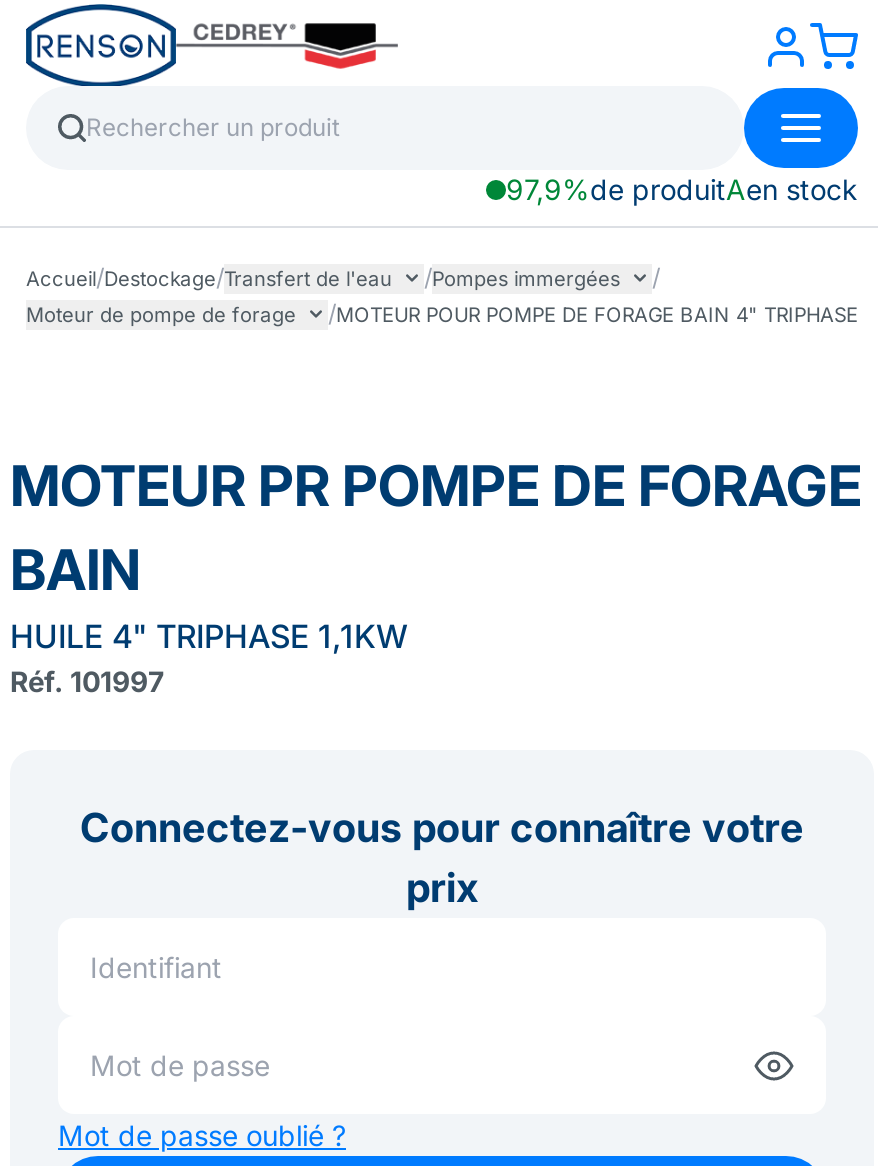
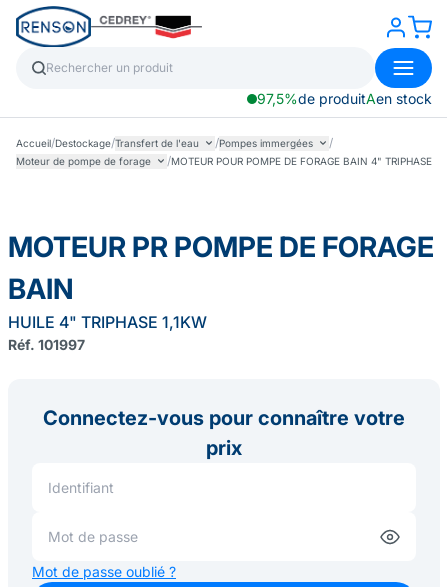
[506,172,858,206] 97,9%de produitAen stock -> [257,90,432,107] 97,5%de produitAen stock

